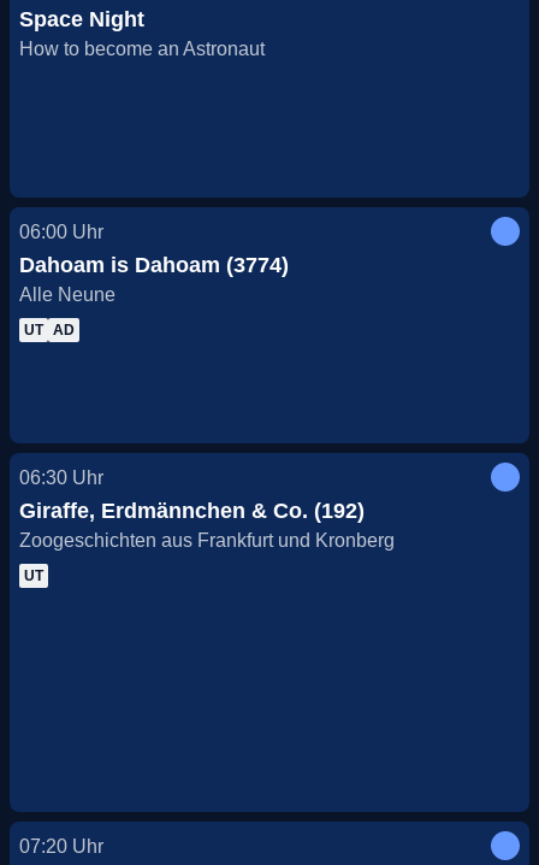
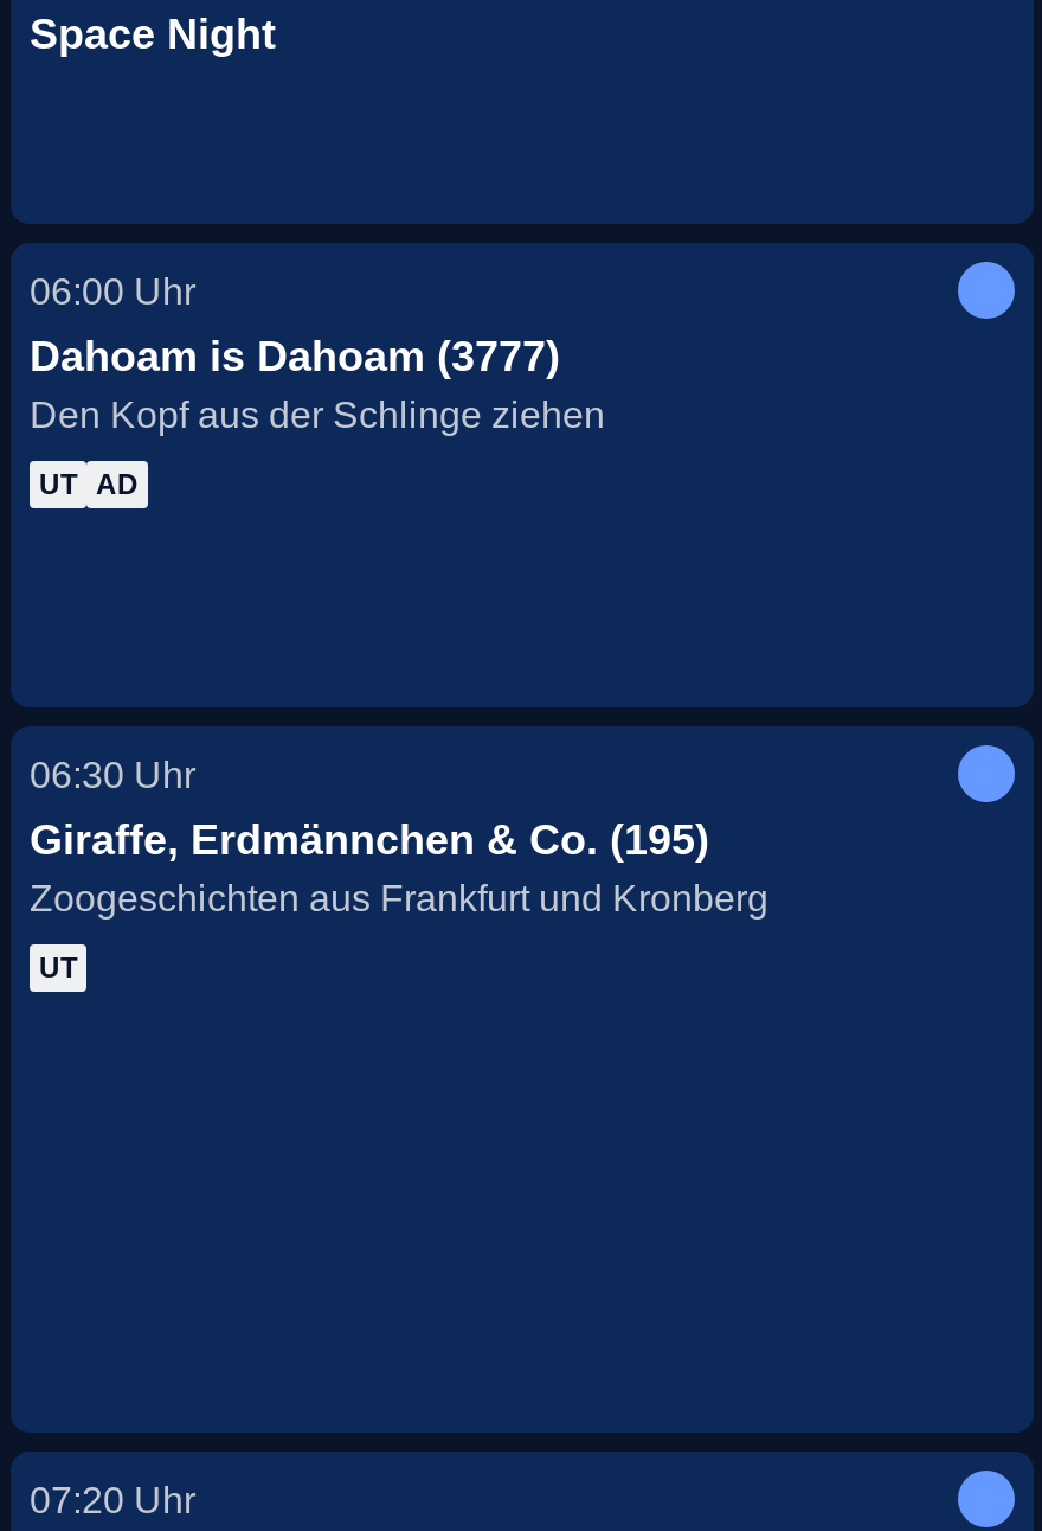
[19,39,266,59] How to become an Astronaut -> none
[19,253,289,305] Dahoam is Dahoam (3774) | Alle Neune -> [30,333,605,435] Dahoam is Dahoam (3777) | Den Kopf aus der Schlinge ziehen
[19,499,365,523] Giraffe, Erdmännchen & Co. (192) -> [30,816,709,864] Giraffe, Erdmännchen & Co. (195)

